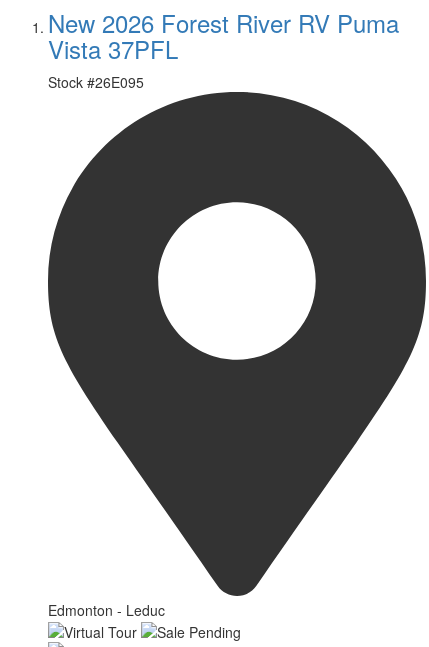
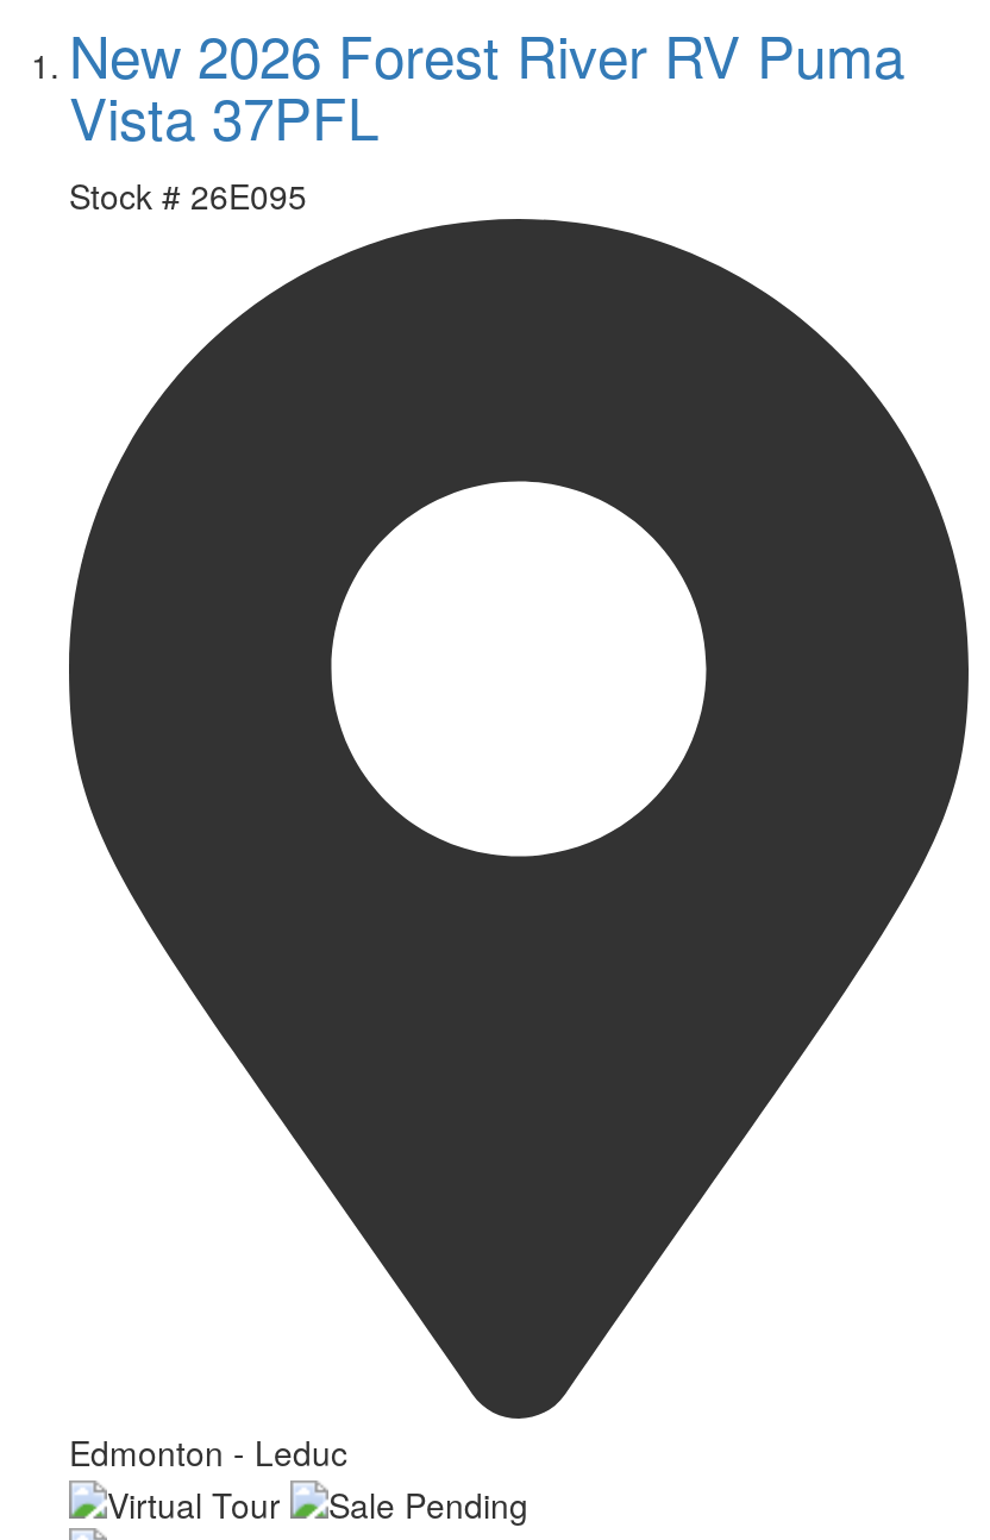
[48,72,144,92] Stock #26E095 -> [69,171,307,219] Stock # 26E095

